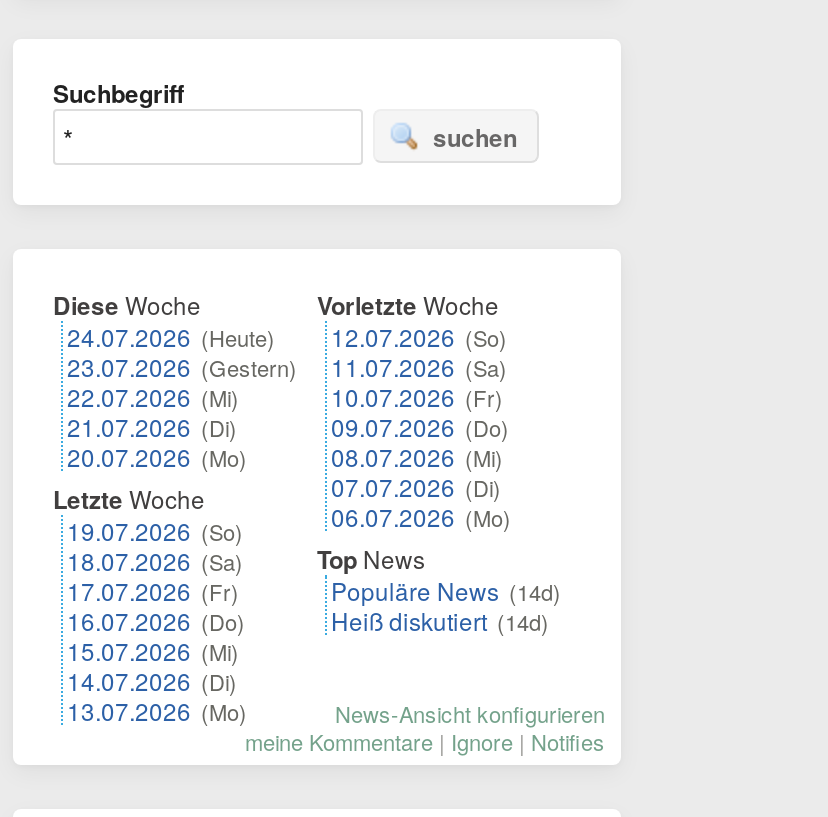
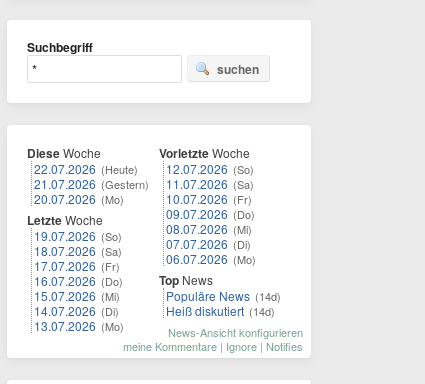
[67,319,297,443] 24.07.2026 (Heute) | 23.07.2026 (Gestern) | 22.07.2026 (Mi) | 21.07.2026 (Di) -> [34,160,149,192] 22.07.2026 (Heute) | 21.07.2026 (Gestern)

